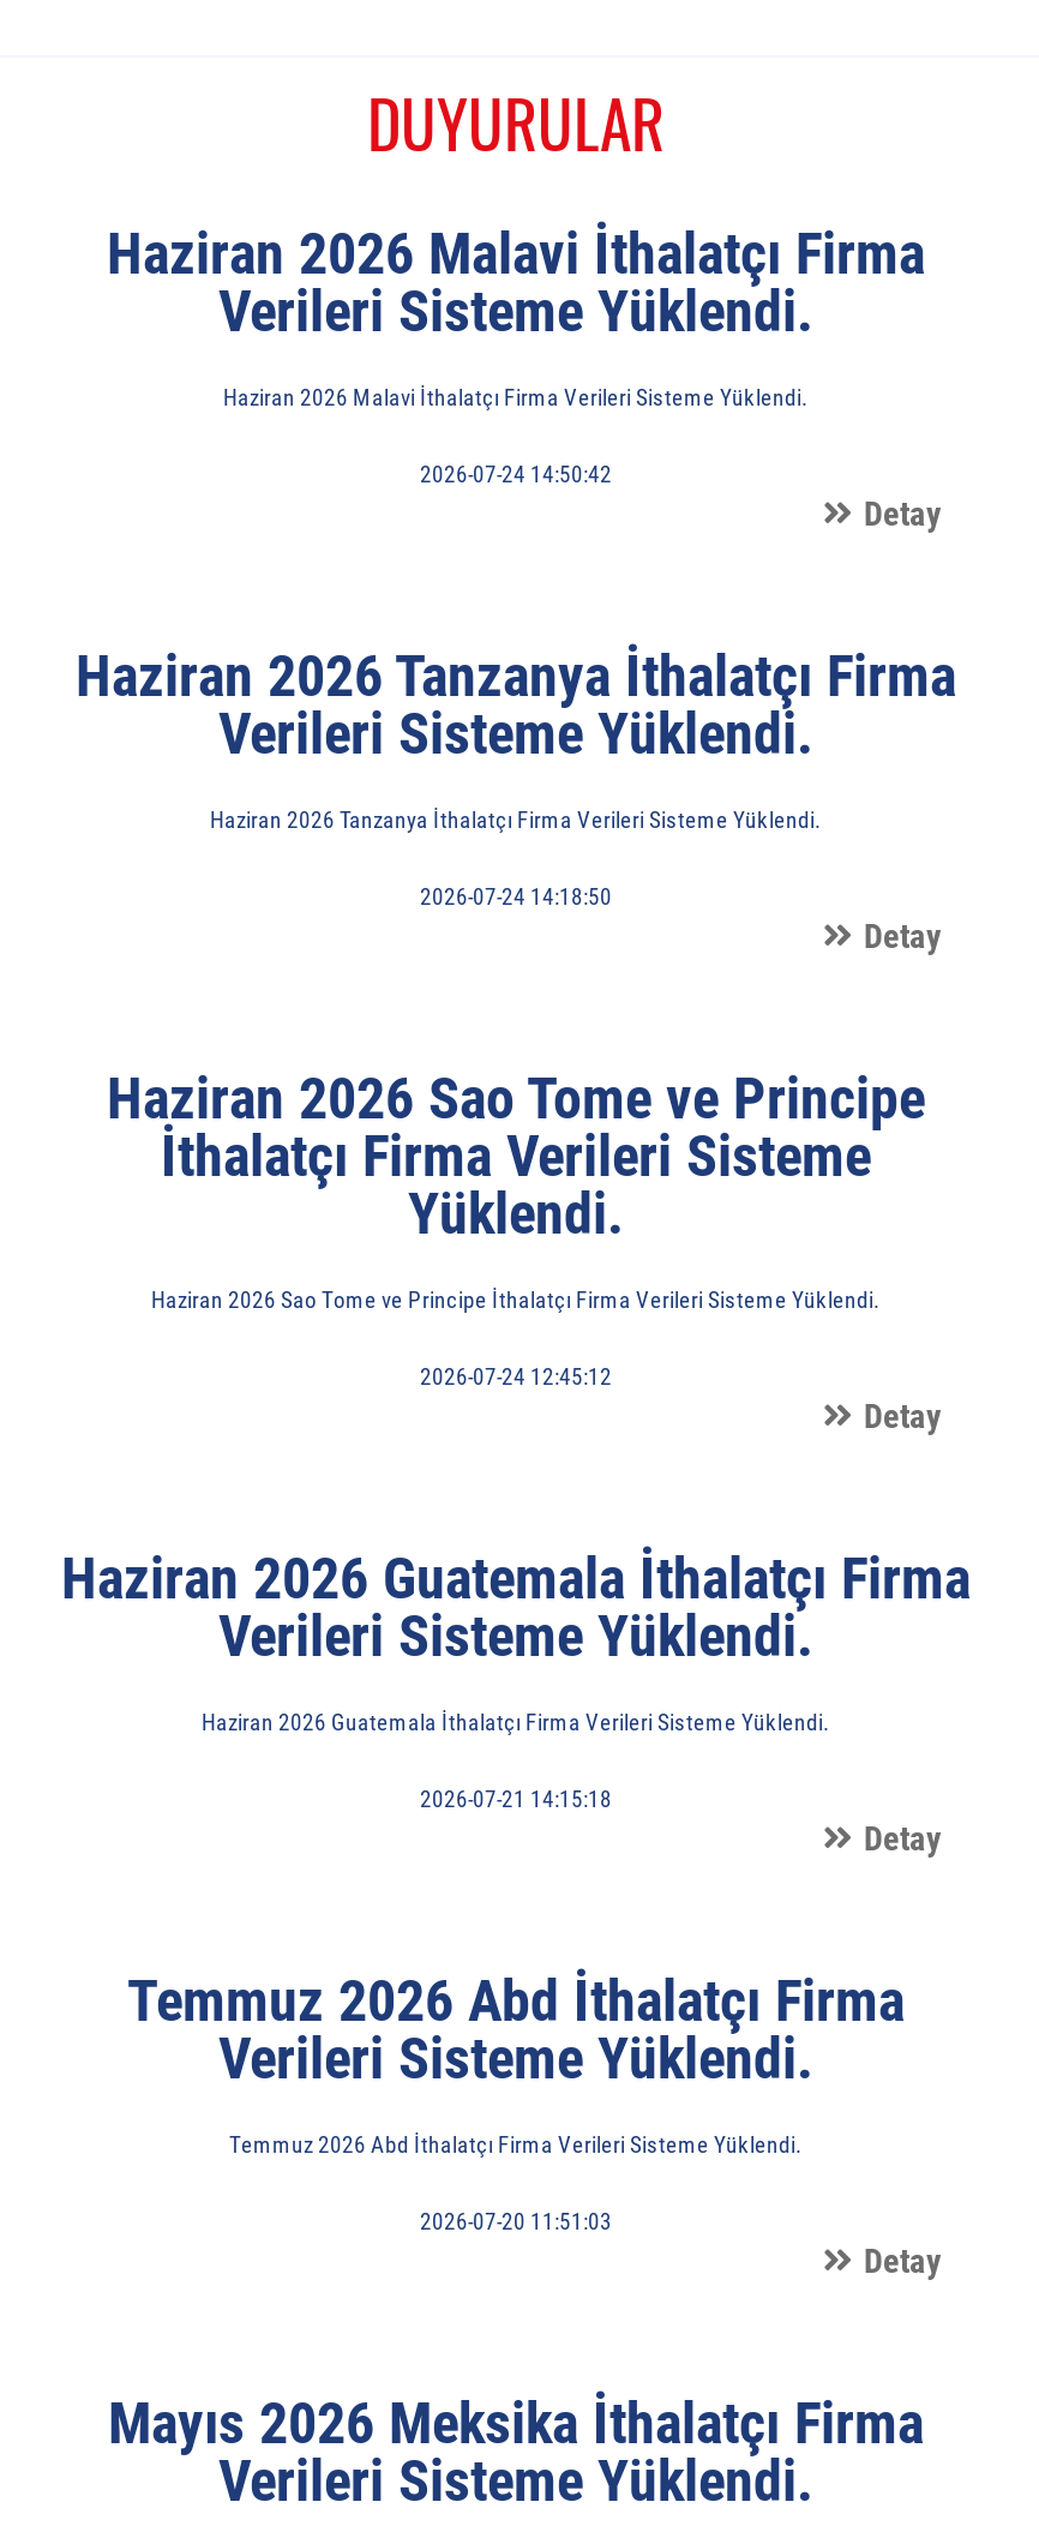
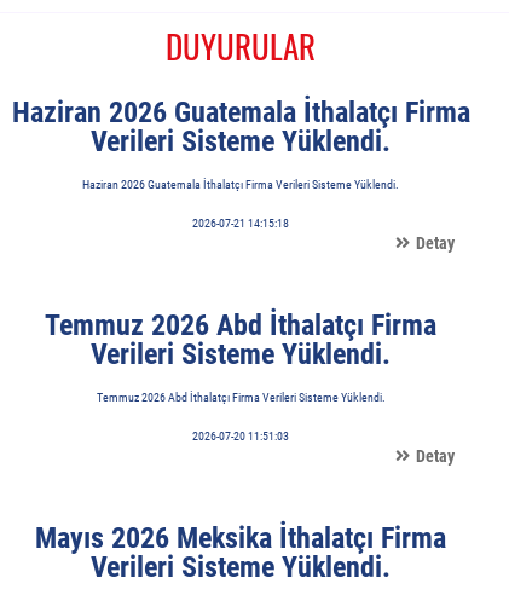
[76,221,956,1435] Haziran 2026 Malavi İthalatçı Firma | Verileri Sisteme Yüklendi. | Haziran 2026 Malavi İthalatçı Firma Verileri Sisteme Yüklendi. | 2026-07-24 14:50:42 | Detay | Haziran 2026 Tanzanya İthalatçı Firma | Verileri Sisteme Yüklendi. | Haziran 2026 Tanzanya İthalatçı Firma Verileri Sisteme Yüklendi. | 2026-07-24 14:18:50 | Detay | Haziran 2026 Sao Tome ve Principe | İthalatçı Firma Verileri Sisteme | Yüklendi. | Haziran 2026 Sao Tome ve Principe İthalatçı Firma Verileri Sisteme Yüklendi. | 2026-07-24 12:45:12 | Detay -> none

